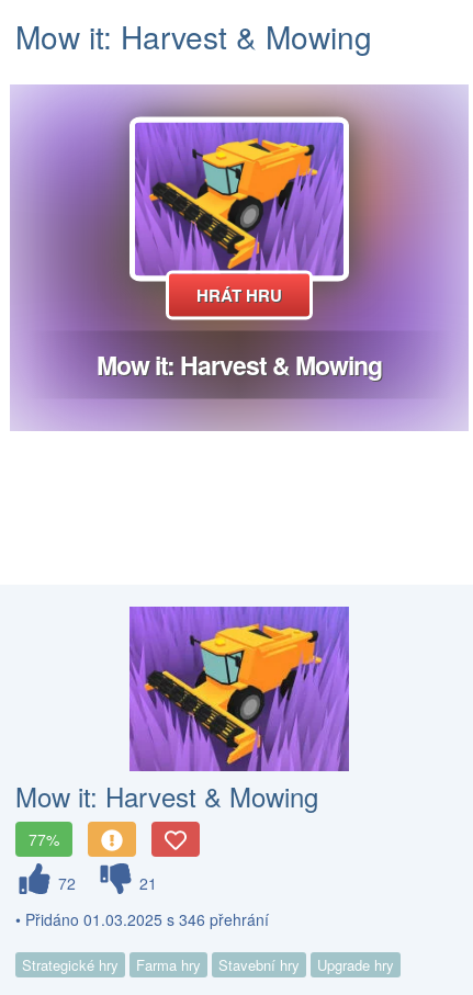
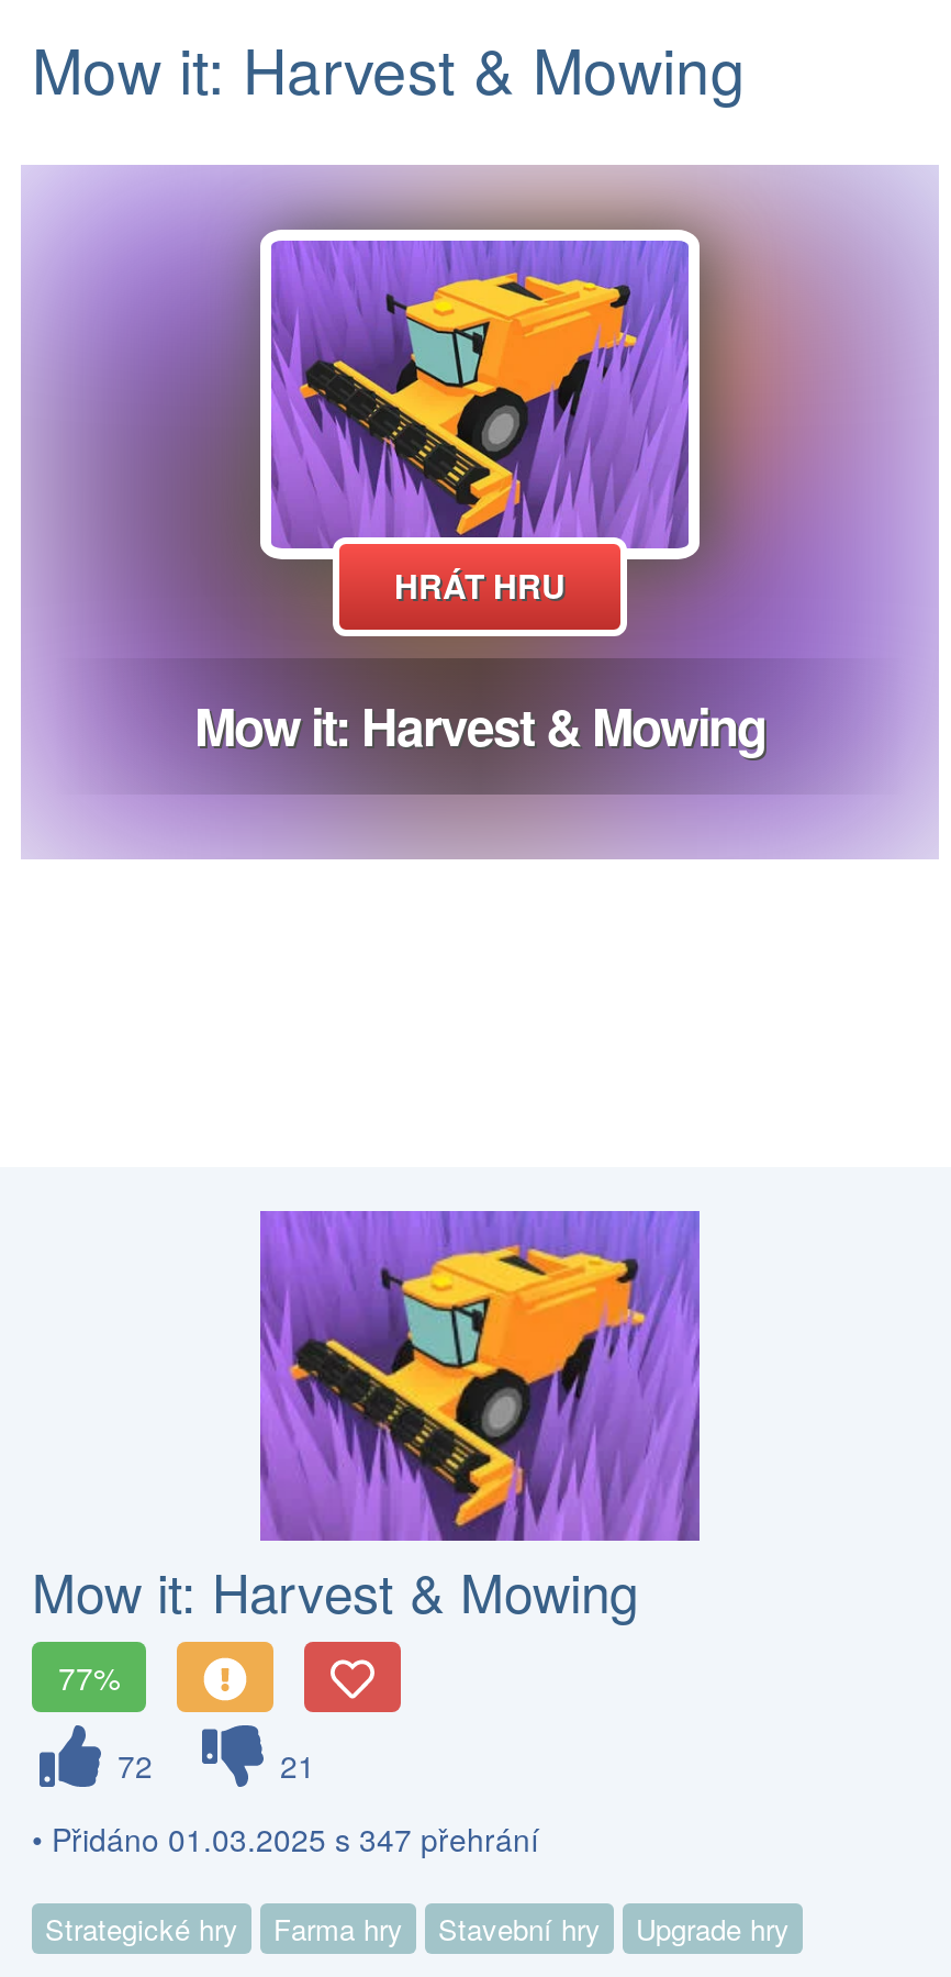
[15,909,269,931] • Přidáno 01.03.2025 s 346 přehrání -> [32,1816,539,1860] • Přidáno 01.03.2025 s 347 přehrání

